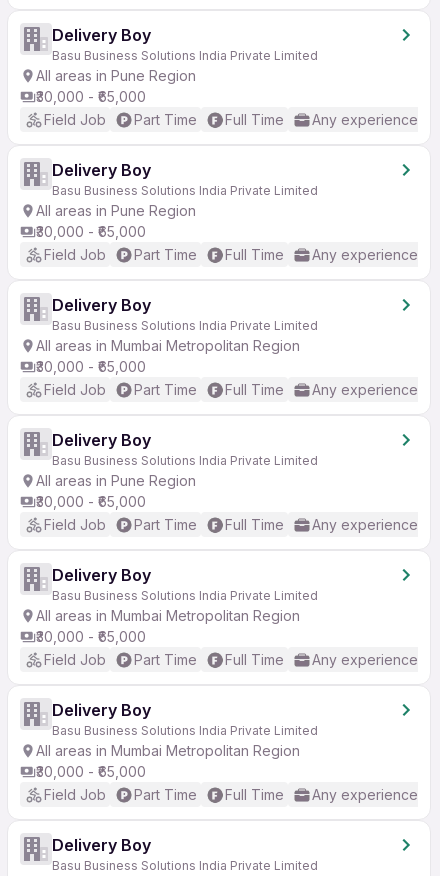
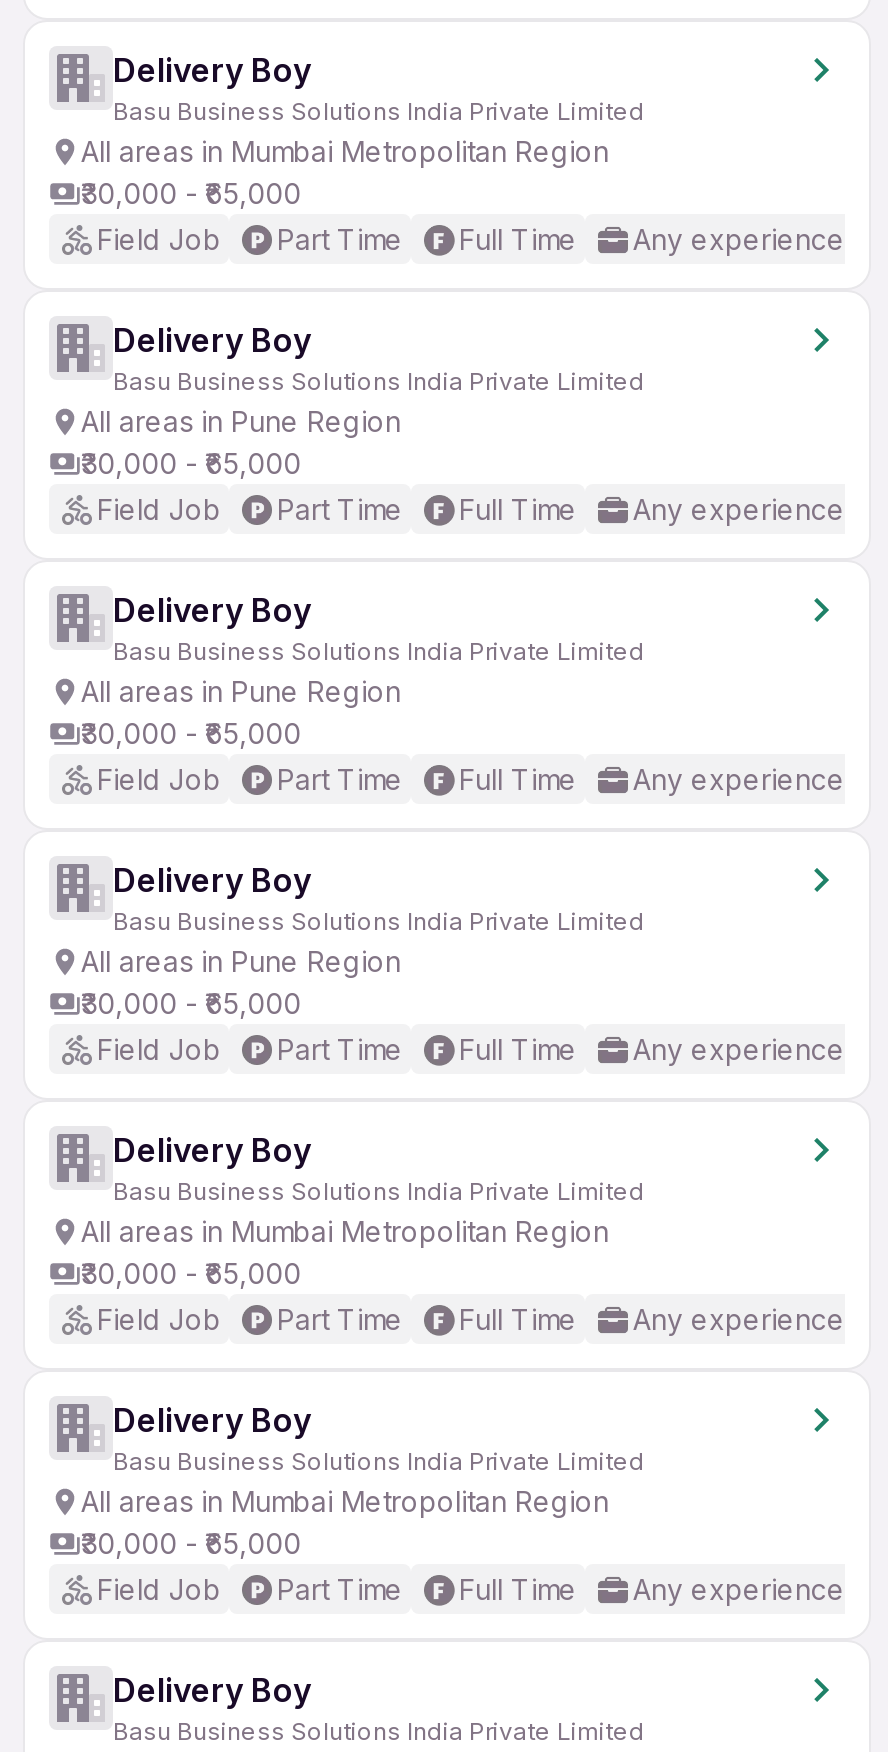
[36,67,196,84] All areas in Pune Region -> [81,134,609,168] All areas in Mumbai Metropolitan Region
[36,337,300,354] All areas in Mumbai Metropolitan Region -> [81,674,401,708] All areas in Pune Region

